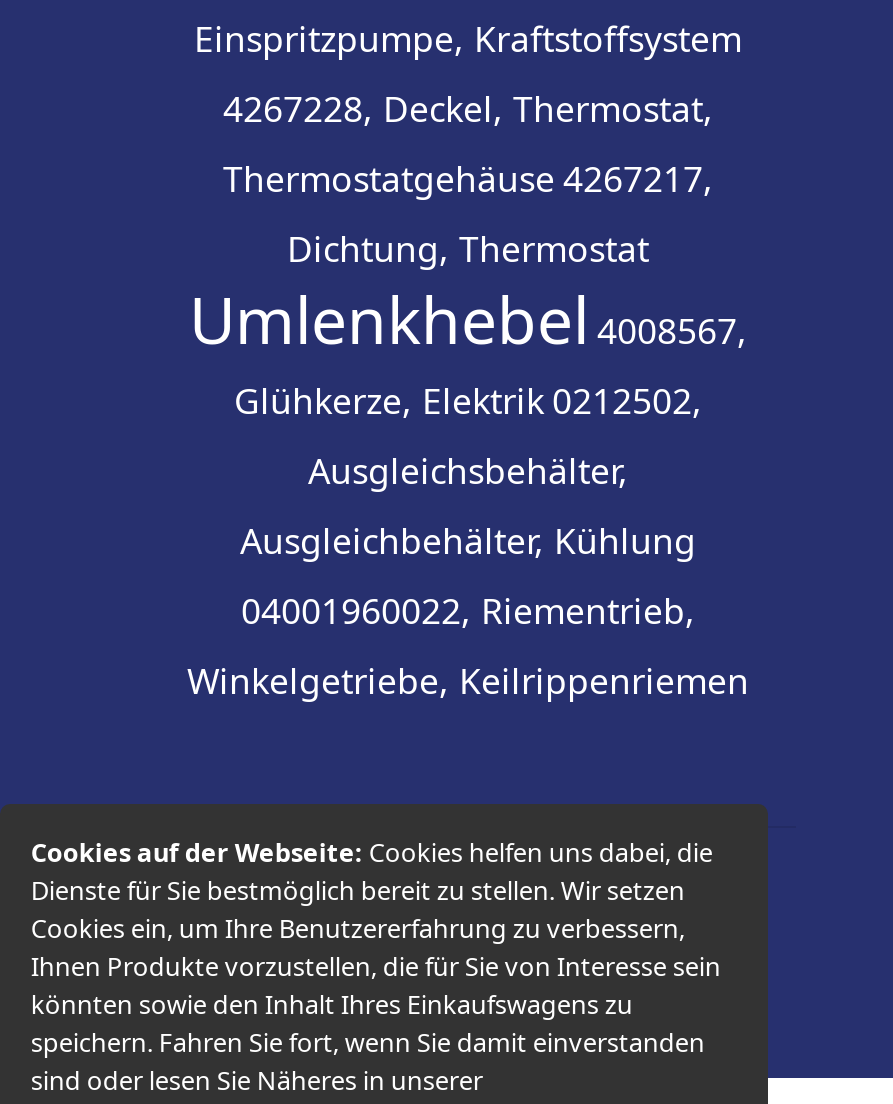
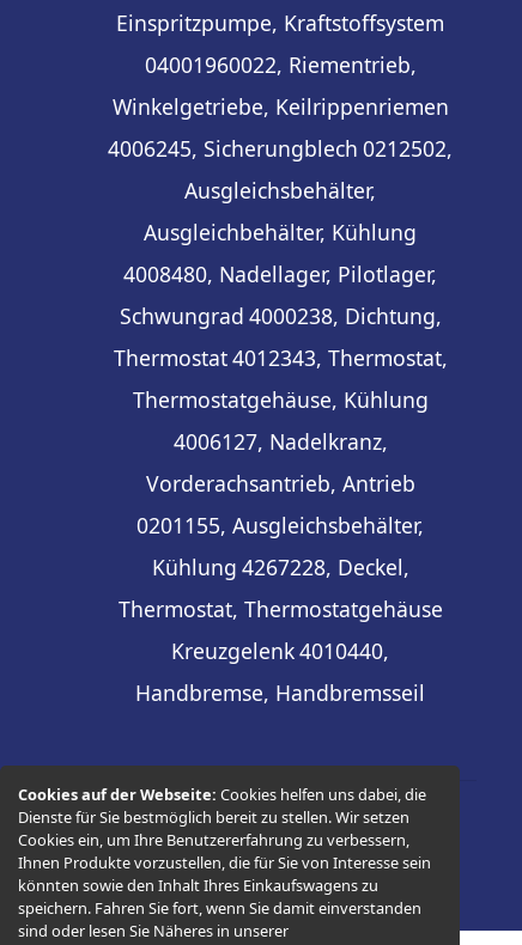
[189,85,747,425] 4267228, Deckel, Thermostat, | Thermostatgehäuse 4267217, | Dichtung, Thermostat | Umlenkhebel 4008567, | Glühkerze, Elektrik 0212502, -> none
moved [240,447,696,565] -> [144,176,417,247]: Ausgleichsbehälter, | Ausgleichbehälter, Kühlung
moved [187,587,749,705] -> [112,51,448,121]: 04001960022, Riementrieb, | Winkelgetriebe, Keilrippenriemen
none -> [108,134,453,707] 4006245, Sicherungblech 0212502, | 4008480, Nadellager, Pilotlager, | Schwungrad 4000238, Dichtung, | Thermostat 4012343, Thermostat, | Thermostatgehäuse, Kühlung | 4006127, Nadelkranz, | Vorderachsantrieb, Antrieb | 0201155, Ausgleichsbehälter, | Kühlung 4267228, Deckel, | Thermostat, Thermostatgehäuse | Kreuzgelenk 4010440, | Handbremse, Handbremsseil

